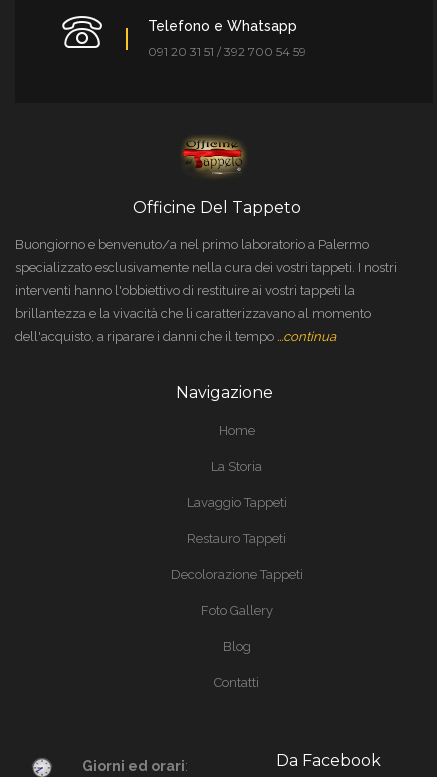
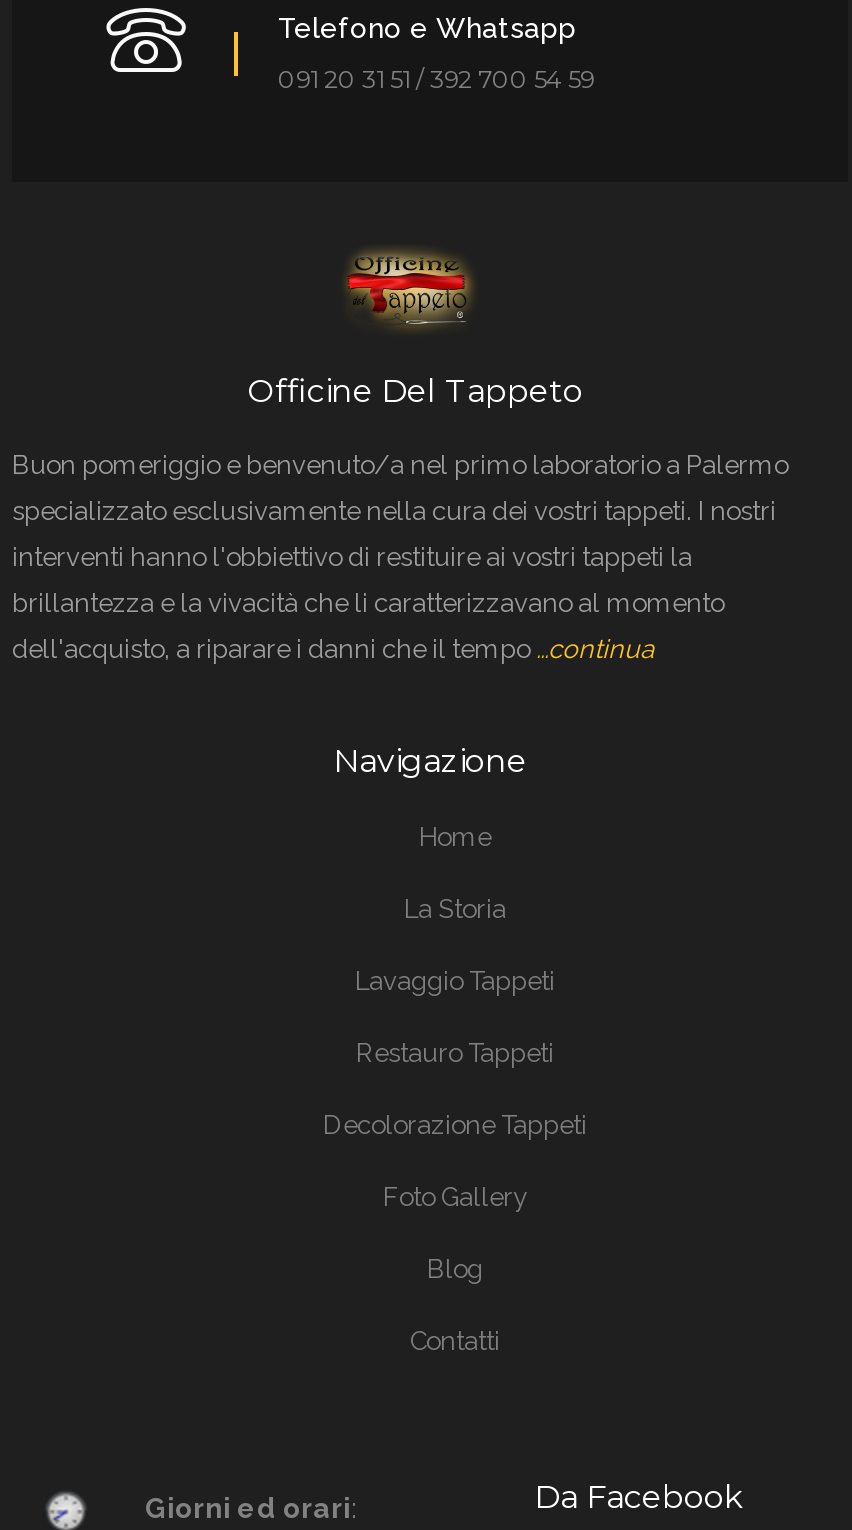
[15,237,369,252] Buongiorno e benvenuto/a nel primo laboratorio a Palermo -> [12,450,788,480] Buon pomeriggio e benvenuto/a nel primo laboratorio a Palermo

